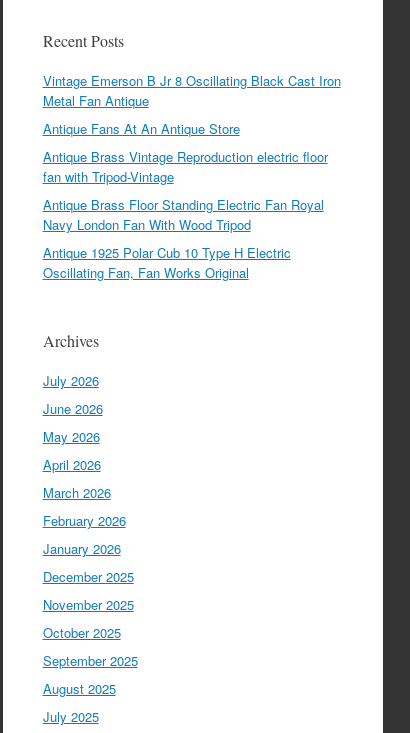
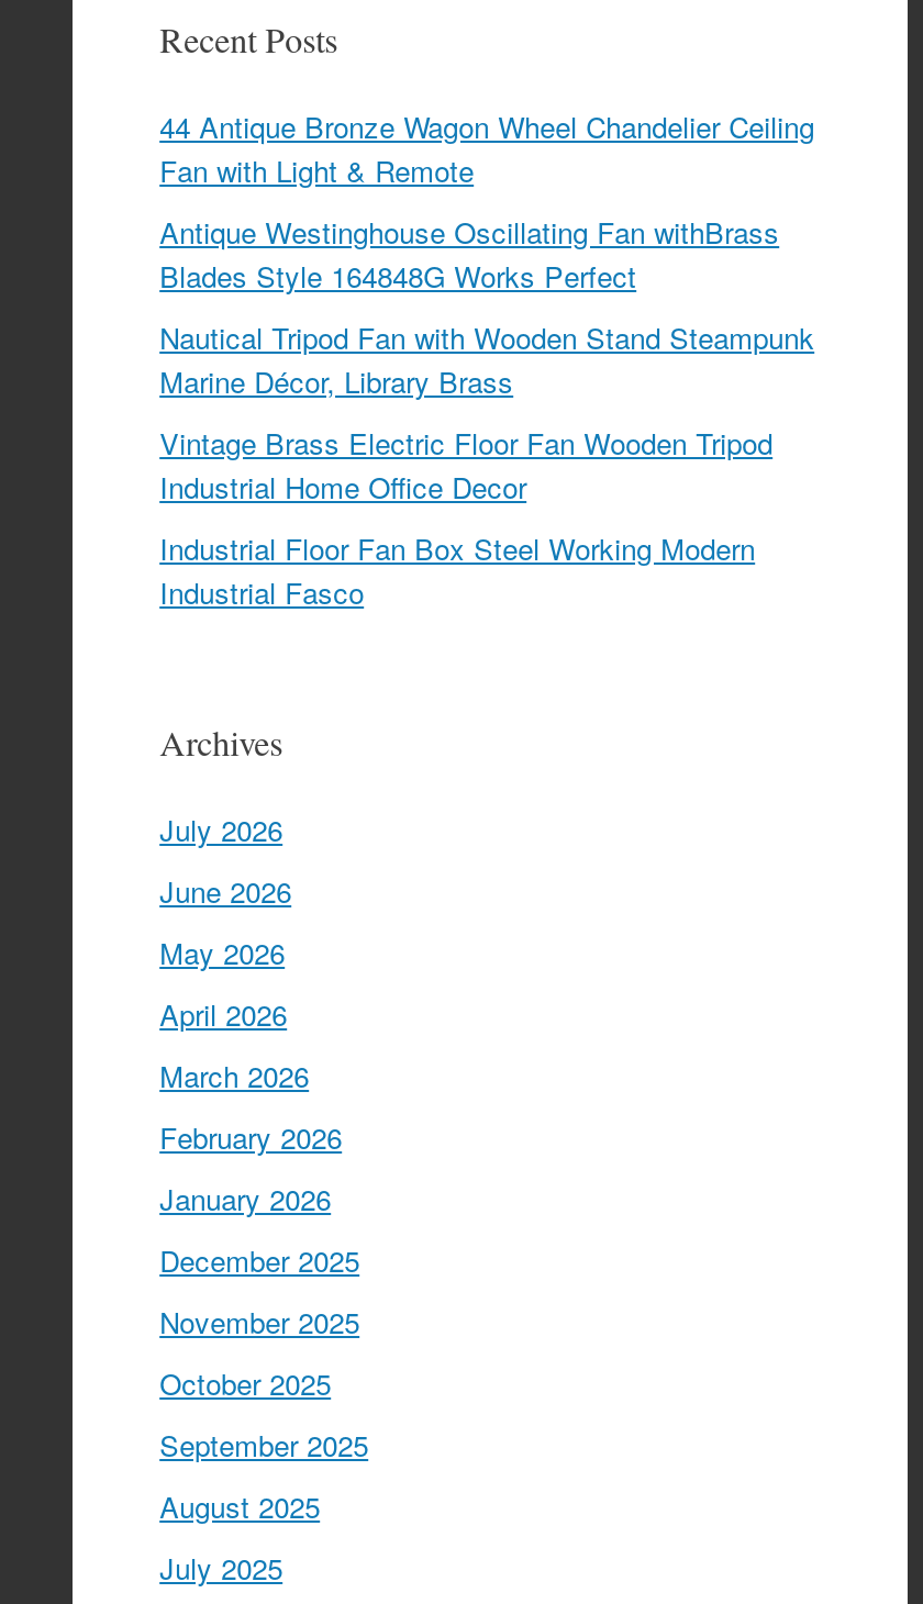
[43,71,341,110] Vintage Emerson B Jr 8 Oscillating Black Cast Iron | Metal Fan Antique -> [160,105,814,191] 44 Antique Bronze Wagon Wheel Chandelier Ceiling | Fan with Light & Remote
[43,119,240,138] Antique Fans At An Antique Store -> [160,211,779,297] Antique Westinghouse Oscillating Fan withBrass | Blades Style 164848G Works Perfect
[43,147,328,186] Antique Brass Vintage Reproduction electric floor | fan with Tripod-Vintage -> [160,316,814,402] Nautical Tripod Fan with Wooden Stand Steampunk | Marine Décor, Library Brass
[43,195,324,234] Antique Brass Floor Standing Electric Fan Royal | Navy London Fan With Wood Tripod -> [160,422,773,508] Vintage Brass Electric Floor Fan Wooden Tripod | Industrial Home Office Decor
[43,243,291,282] Antique 1925 Polar Cub 10 Type H Electric | Oscillating Fan, Fan Works Original -> [160,527,755,613] Industrial Floor Fan Box Steel Working Modern | Industrial Fasco

